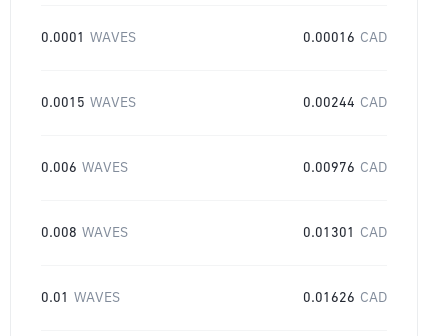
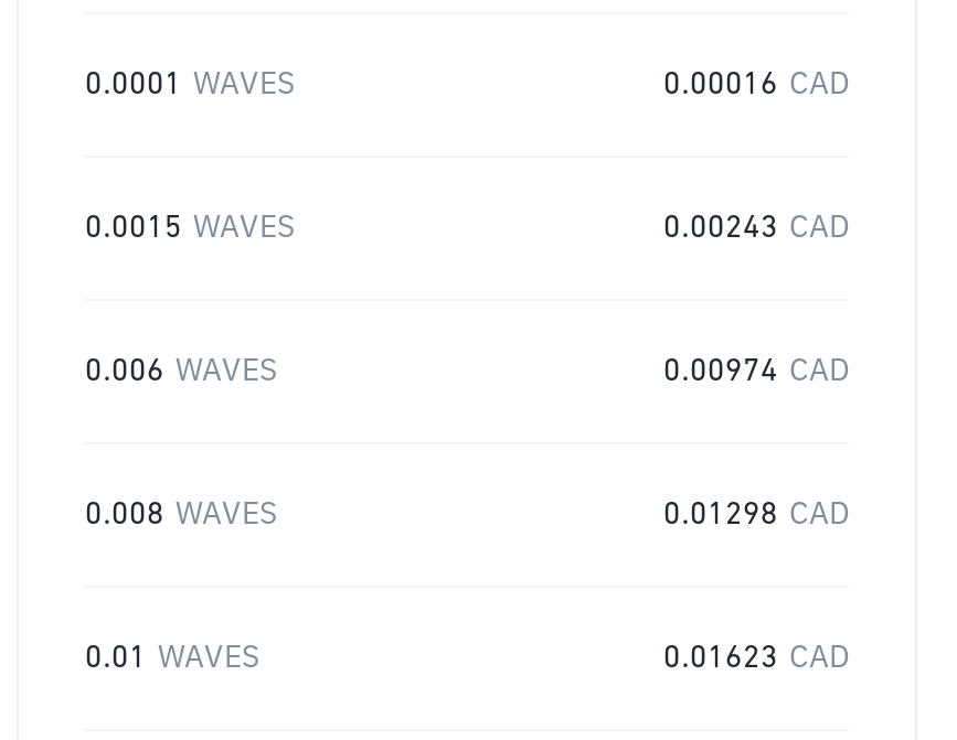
[303,96,387,110] 0.00244 CAD -> [663,213,849,244] 0.00243 CAD
[303,161,387,175] 0.00976 CAD -> [663,356,849,387] 0.00974 CAD
[303,226,387,240] 0.01301 CAD -> [663,500,849,530] 0.01298 CAD
[303,291,387,305] 0.01626 CAD -> [663,643,849,674] 0.01623 CAD

